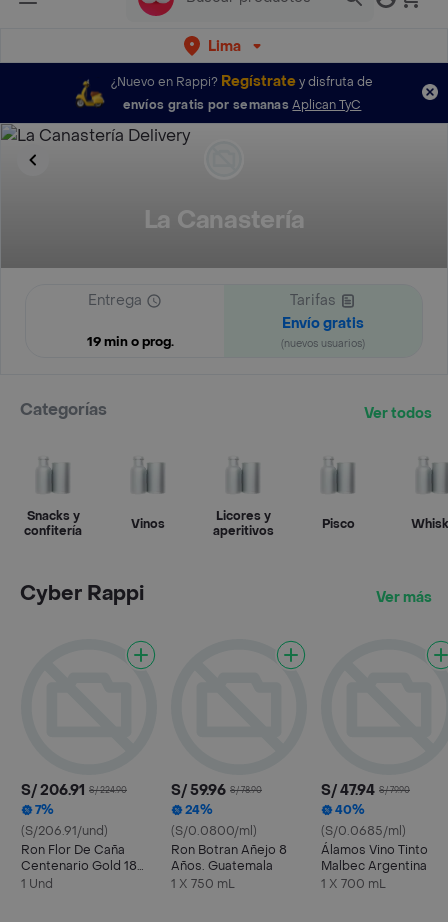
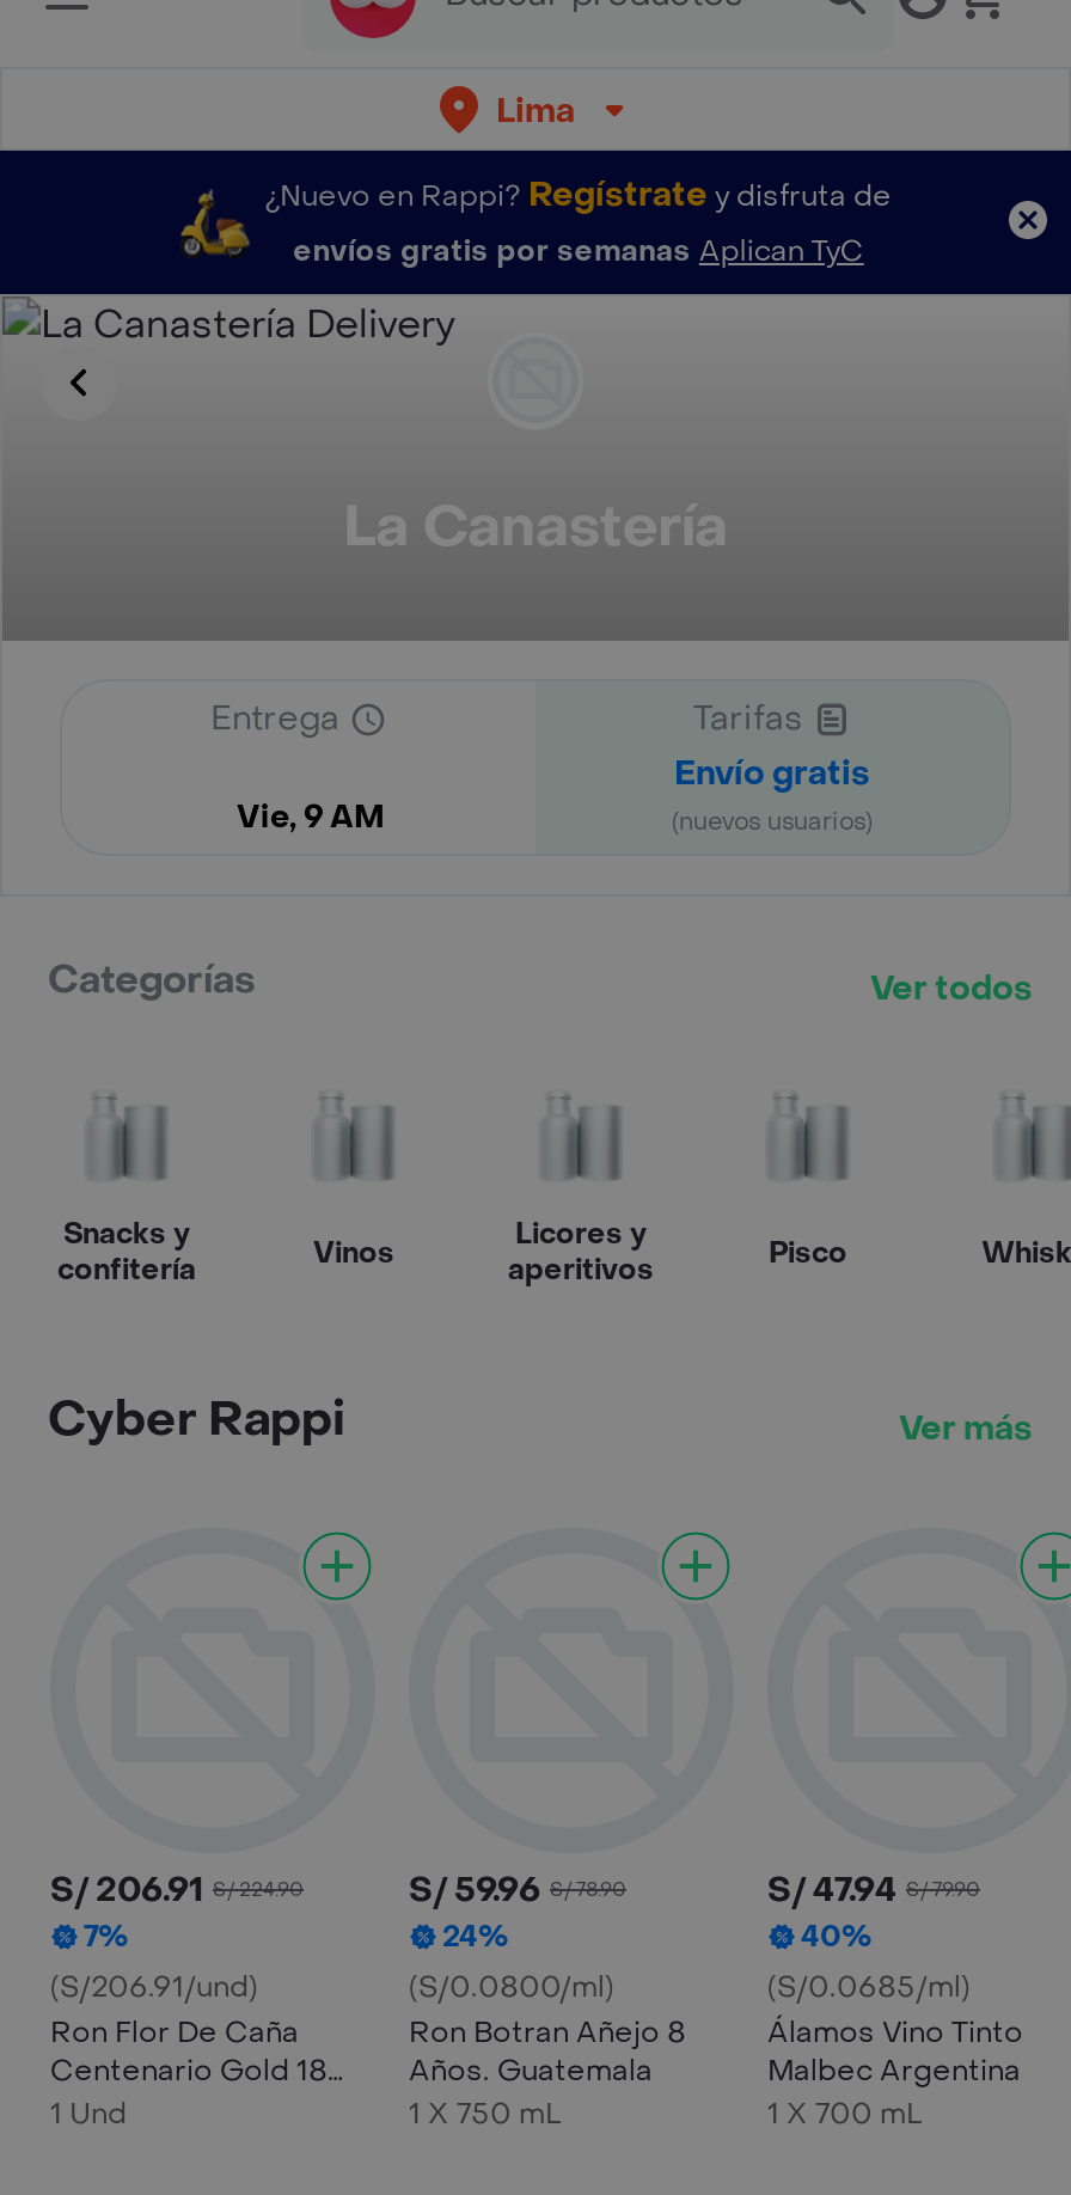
[86,333,173,350] 19 min o prog. -> [237,796,385,837] Vie, 9 AM

